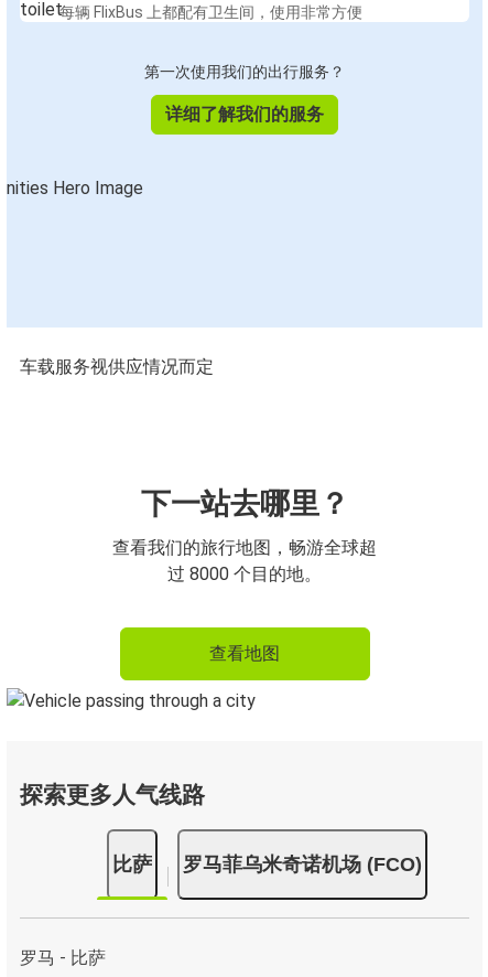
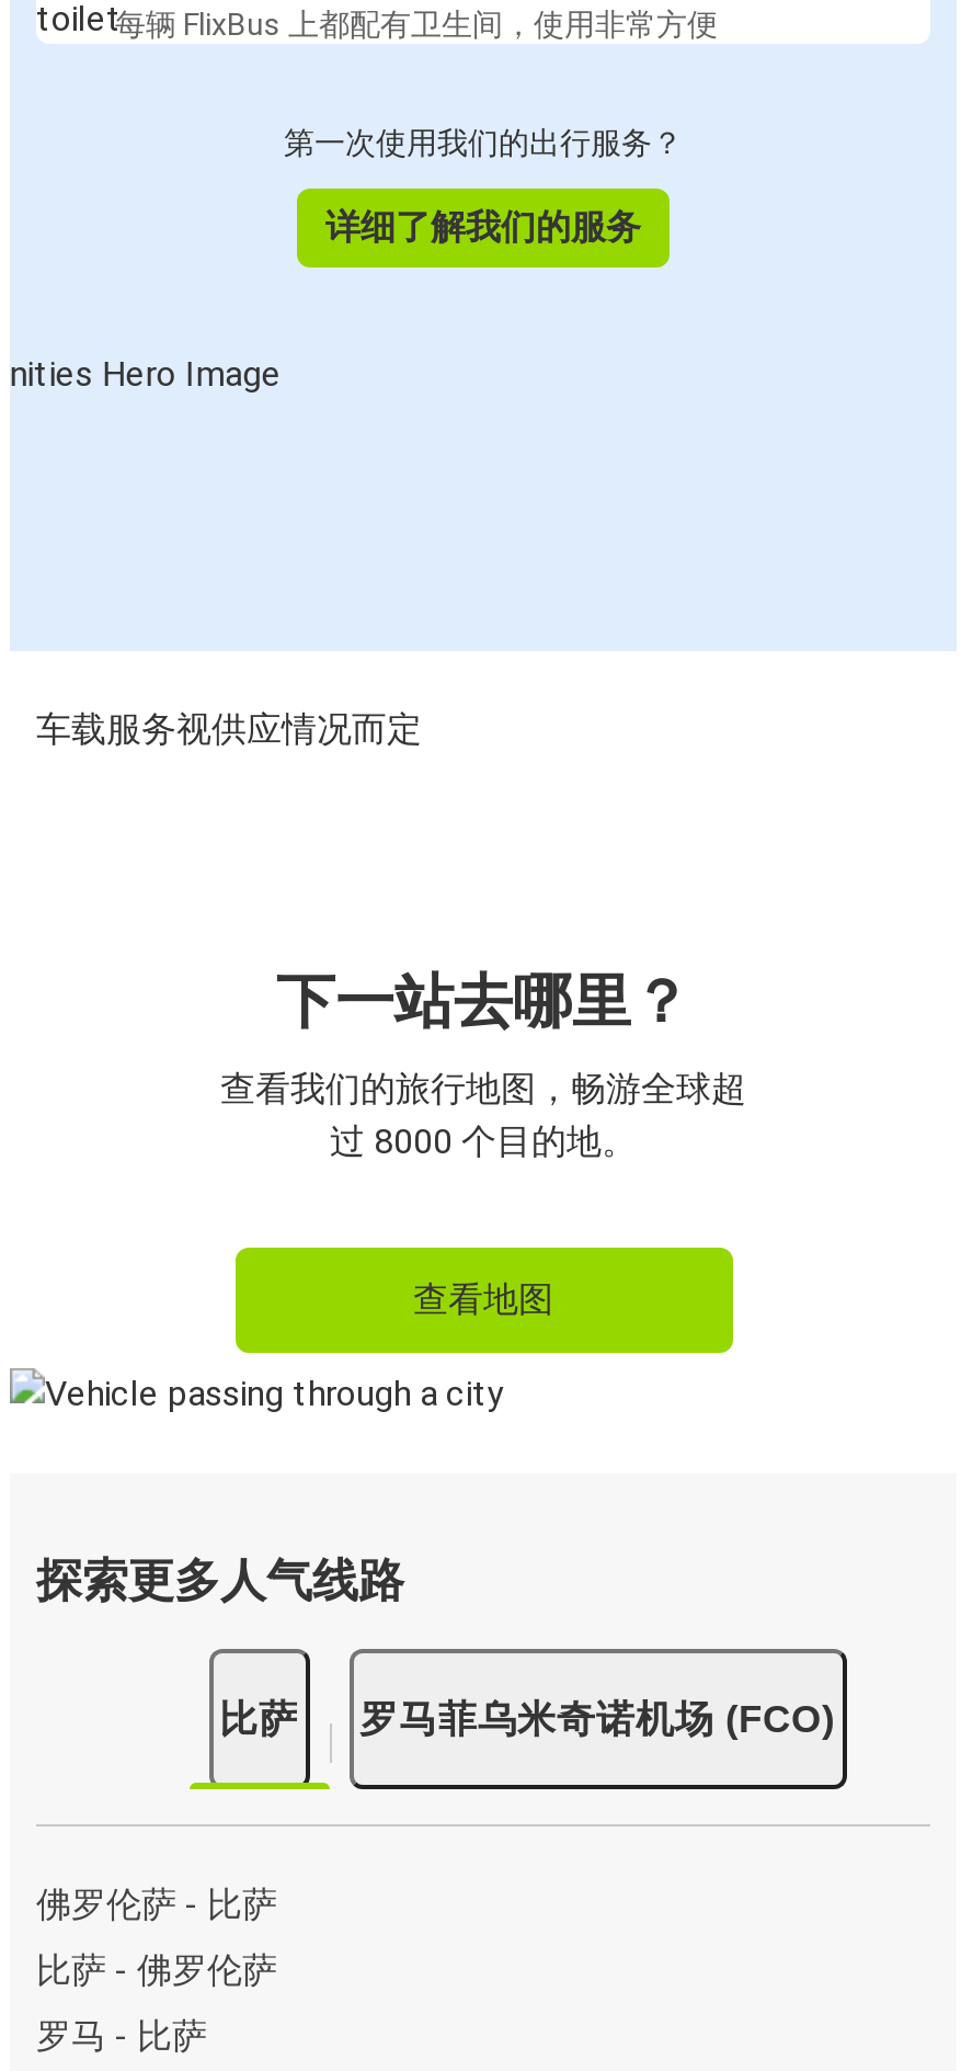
none -> [36,1884,277,1992] 佛罗伦萨 - 比萨 | 比萨 - 佛罗伦萨

